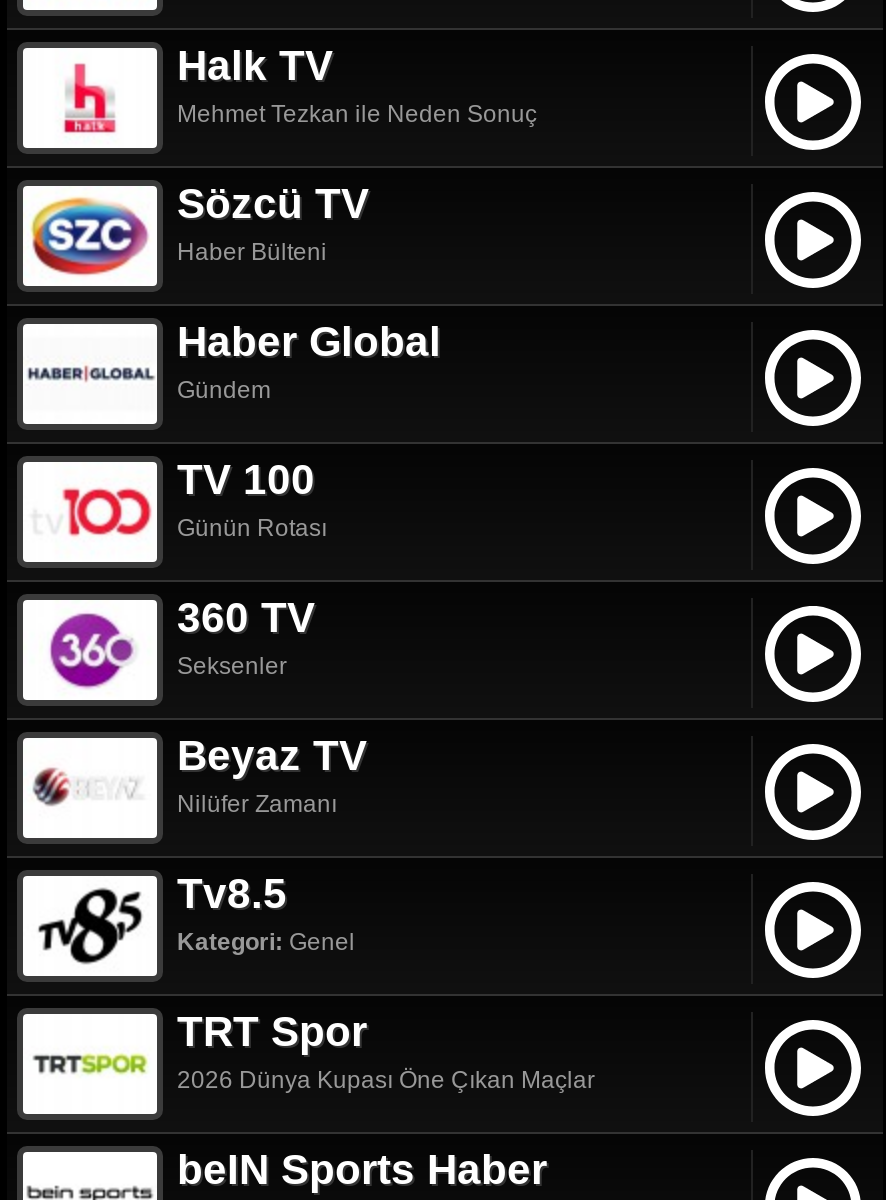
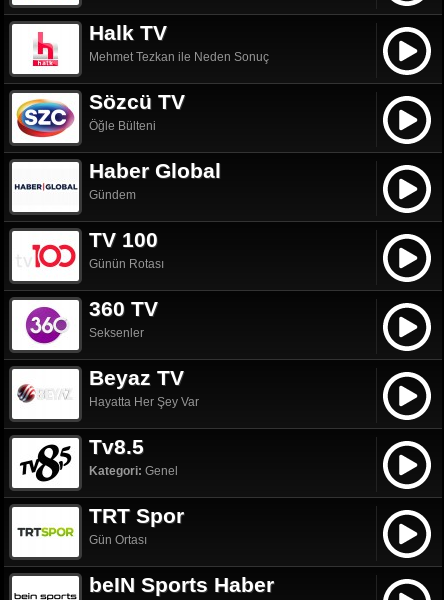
[177,238,327,266] Haber Bülteni -> [89,119,156,133] Öğle Bülteni
[177,790,337,818] Nilüfer Zamanı -> [89,395,199,409] Hayatta Her Şey Var
[177,1066,595,1094] 2026 Dünya Kupası Öne Çıkan Maçlar -> [89,533,147,547] Gün Ortası

